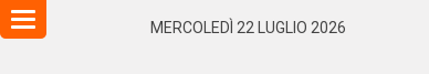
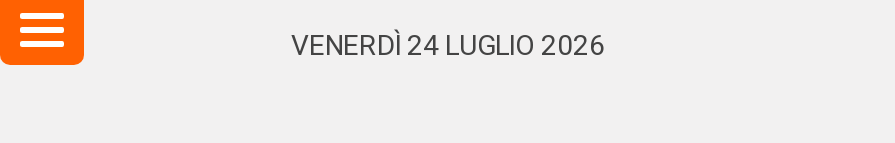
[150,19,346,36] MERCOLEDÌ 22 LUGLIO 2026 -> [291,29,605,61] VENERDÌ 24 LUGLIO 2026

